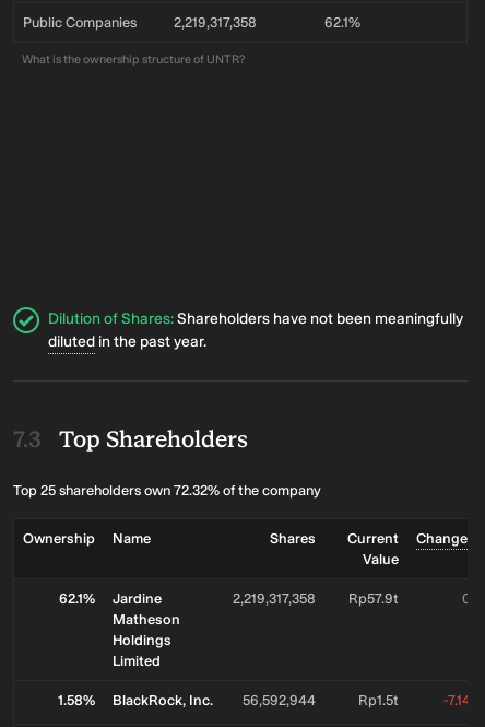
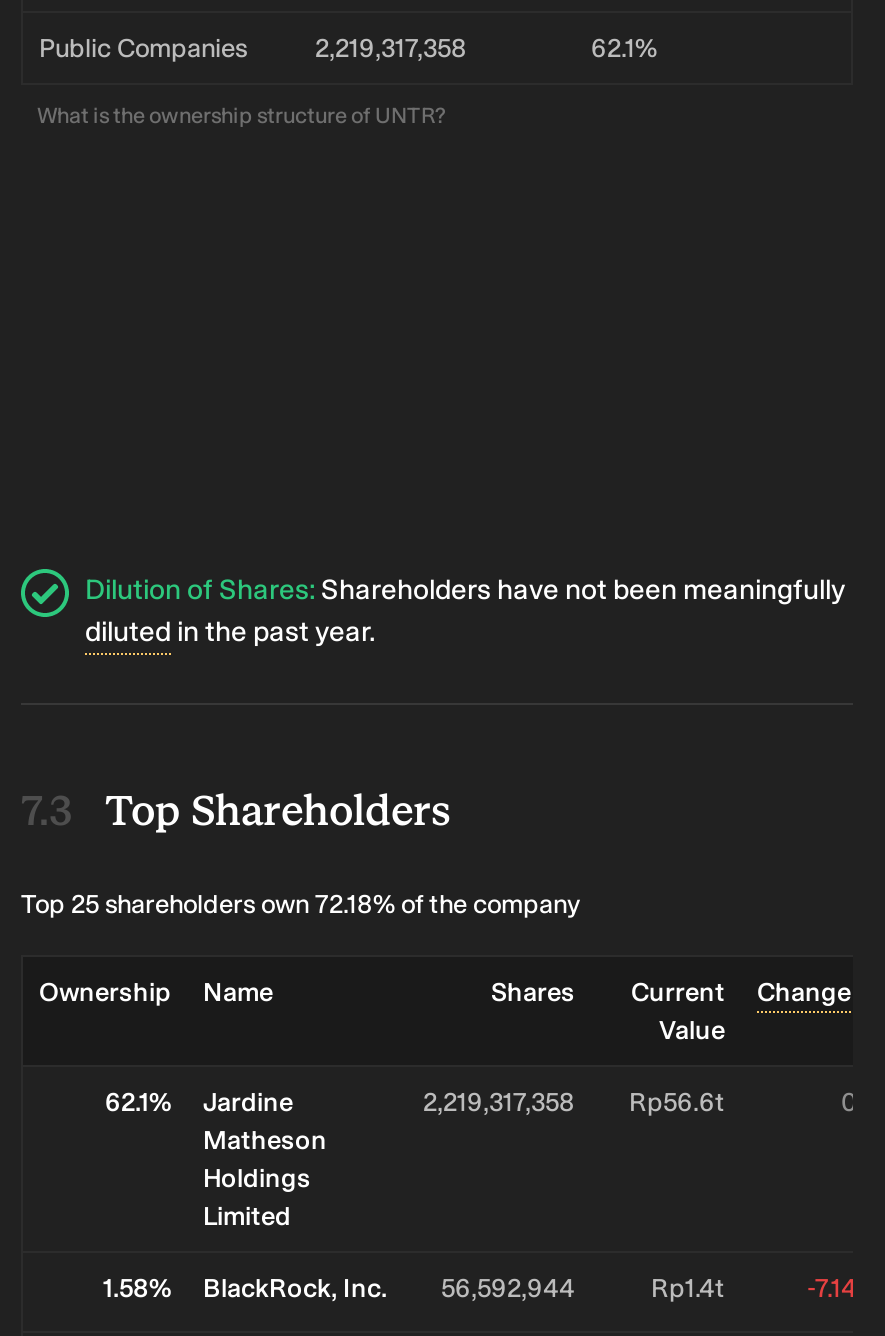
[13,482,321,499] Top 25 shareholders own 72.32% of the company -> [21,889,581,919] Top 25 shareholders own 72.18% of the company
[233,590,399,607] 2,219,317,358 Rp57.9t -> [423,1087,725,1117] 2,219,317,358 Rp56.6t
[358,692,399,708] Rp1.5t -> [651,1273,725,1303] Rp1.4t

